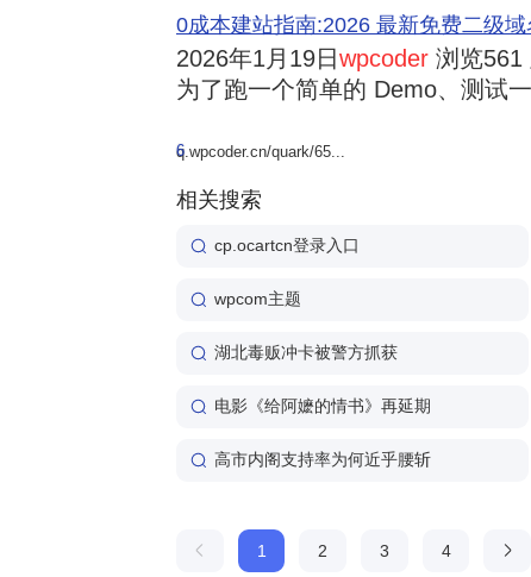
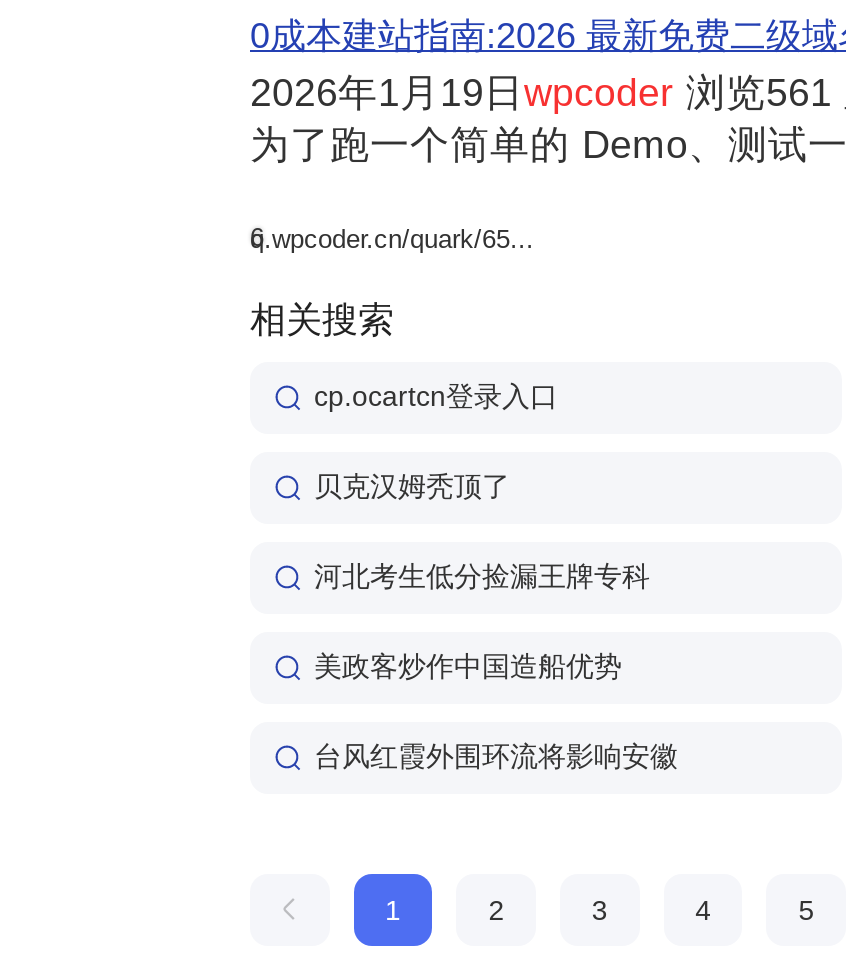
[214,289,301,308] wpcom主题 -> [314,470,510,502] 贝克汉姆秃顶了
[214,343,398,362] 湖北毒贩冲卡被警方抓获 -> [314,560,650,592] 河北考生低分捡漏王牌专科
[214,396,431,415] 电影《给阿嬷的情书》再延期 -> [314,650,622,682] 美政客炒作中国造船优势
[214,450,431,469] 高市内阁支持率为何近乎腰斩 -> [314,740,678,772] 台风红霞外围环流将影响安徽
none -> [799,893,815,925] 5

